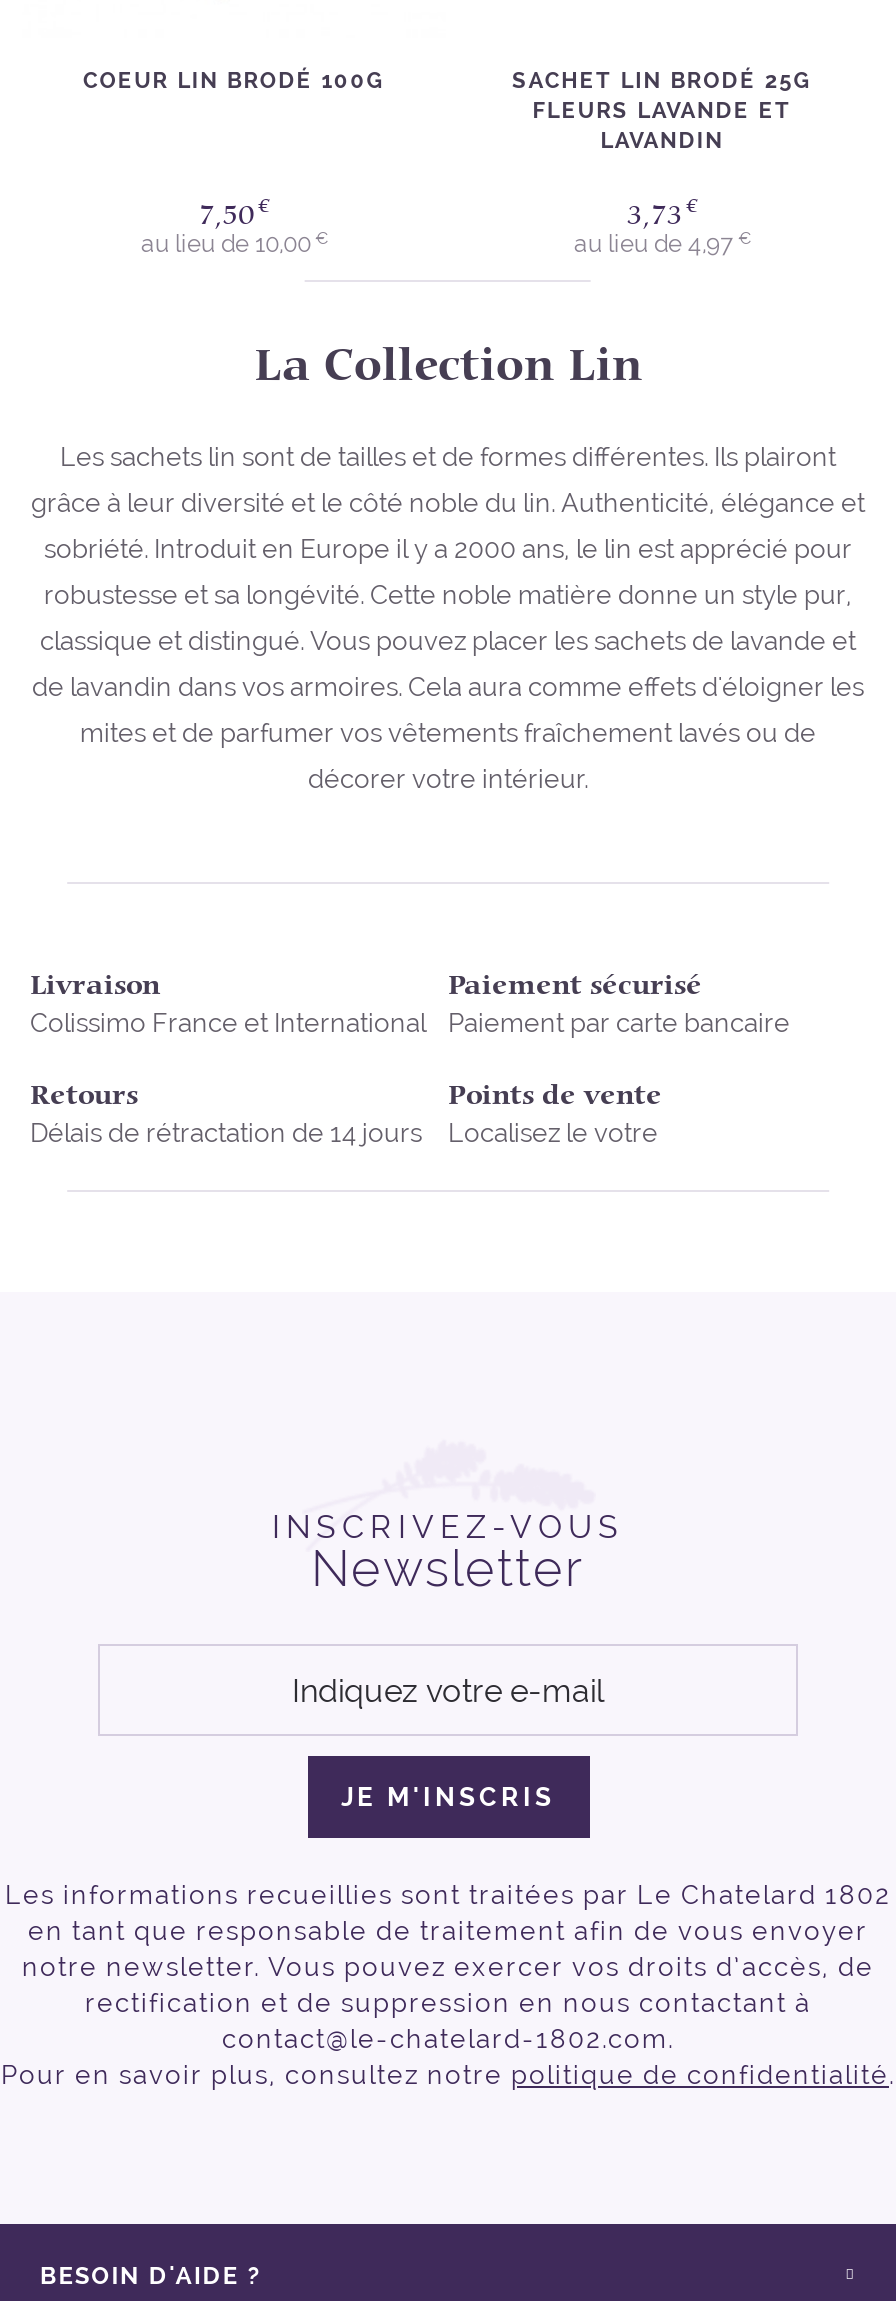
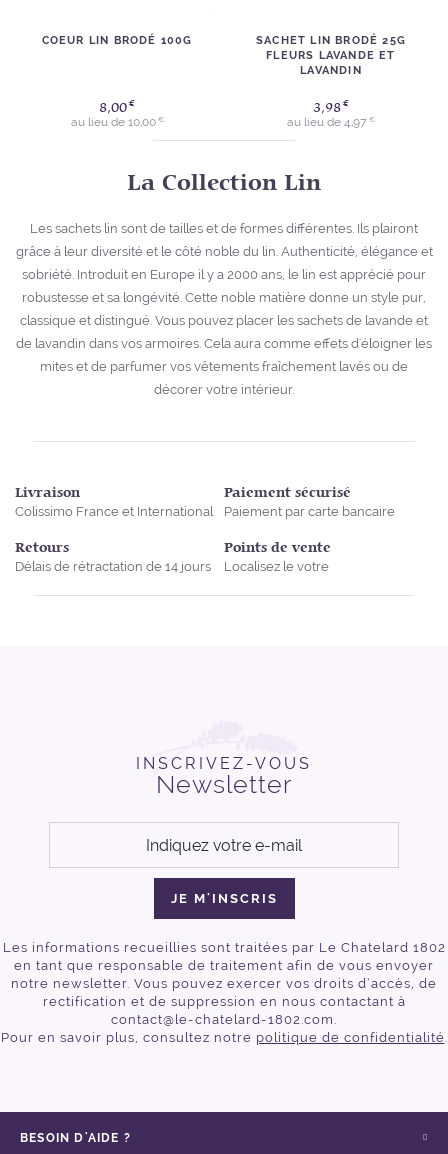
[198,194,270,232] 7,50 € -> [99,97,135,116] 8,00 €
[626,194,698,232] 3,73 € -> [313,97,349,116] 3,98 €

